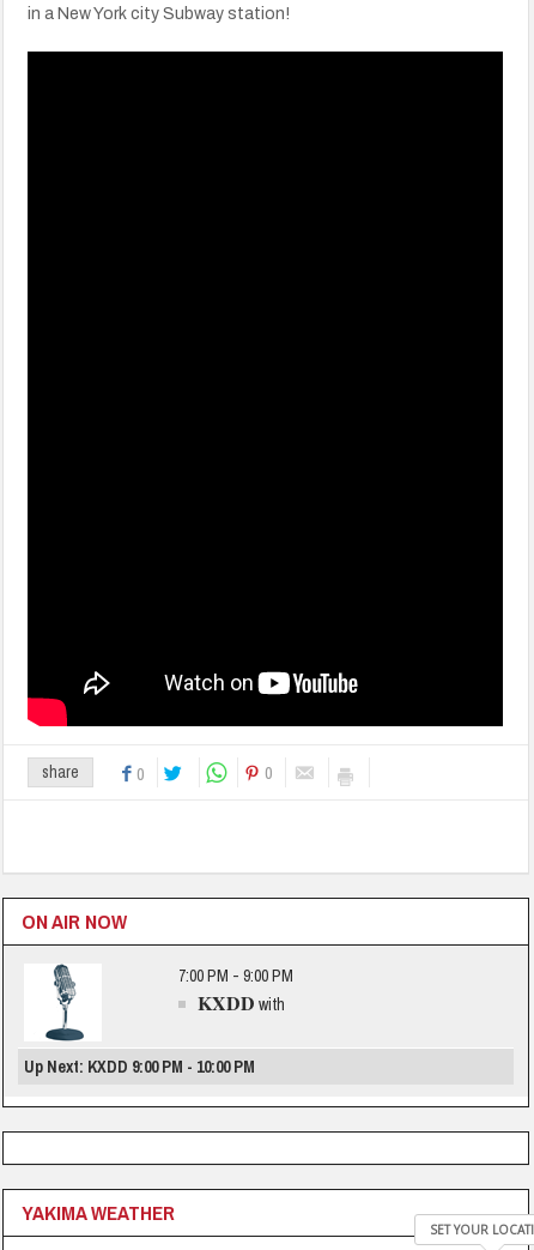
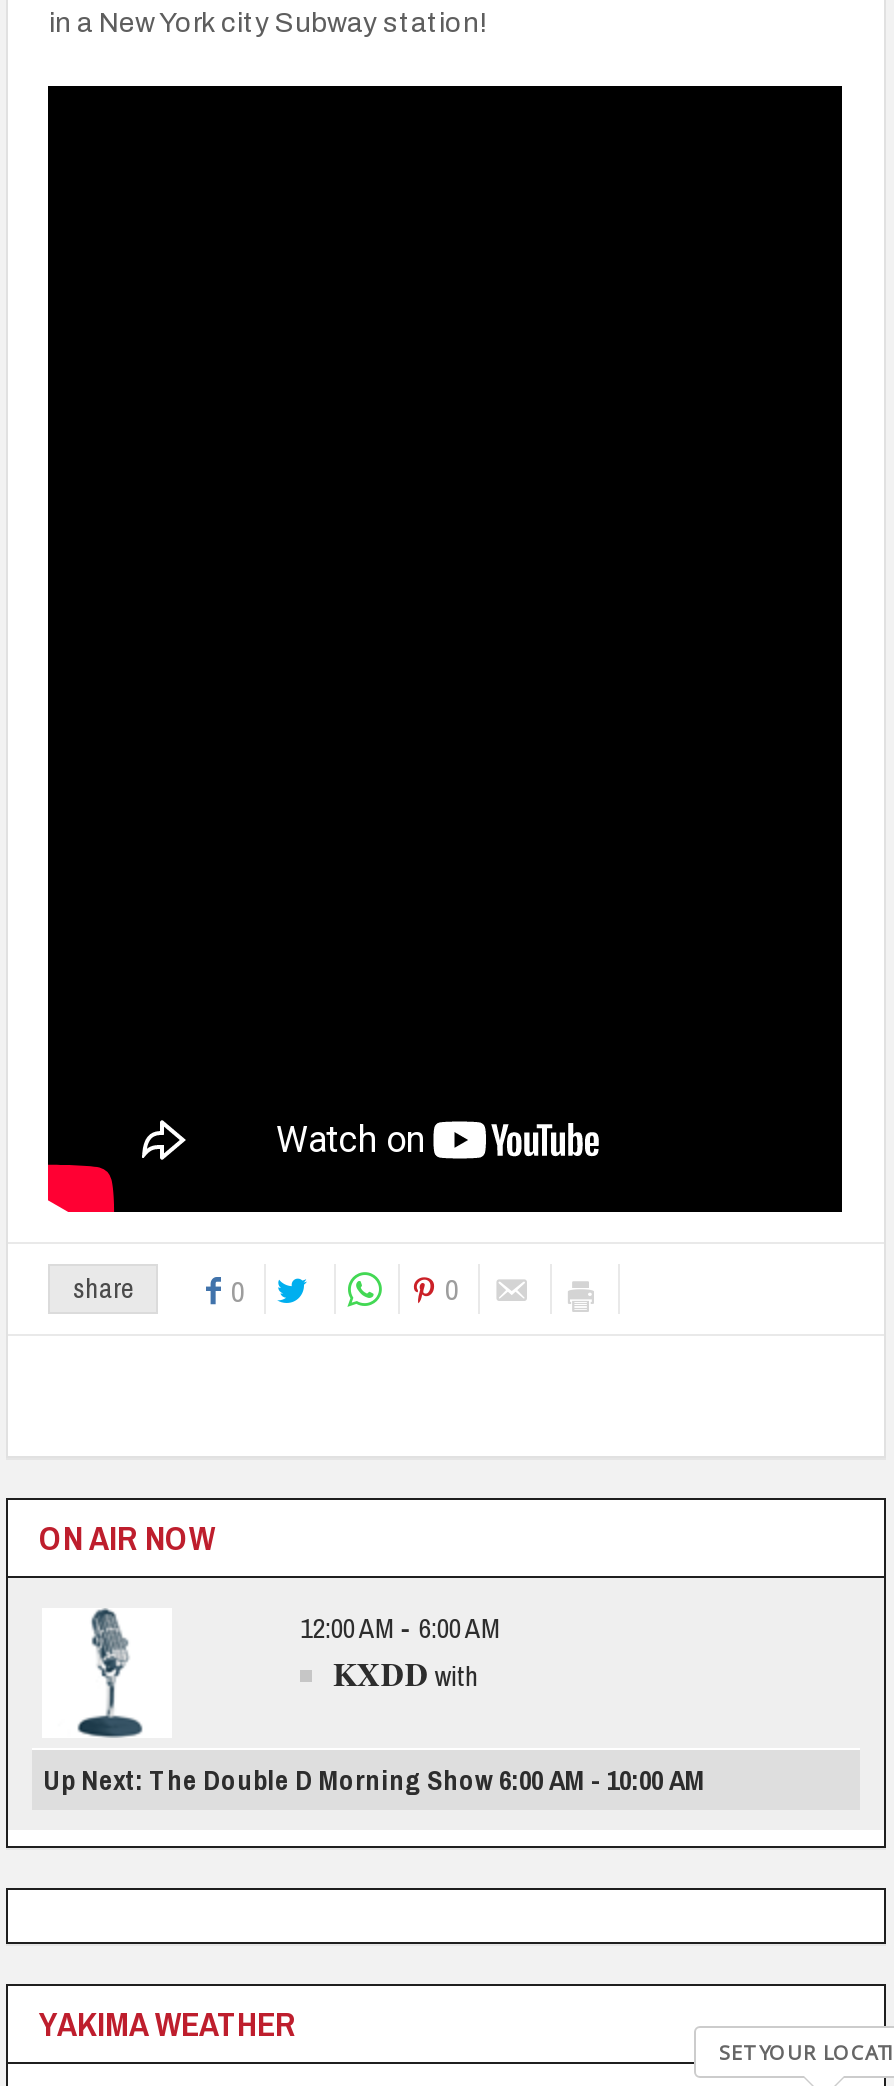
[179,965,294,986] 7:00 PM - 9:00 PM -> [301,1610,501,1646] 12:00 AM - 6:00 AM
[25,1056,256,1077] Up Next: KXDD 9:00 PM - 10:00 PM -> [43,1762,705,1798] Up Next: The Double D Morning Show 6:00 AM - 10:00 AM

